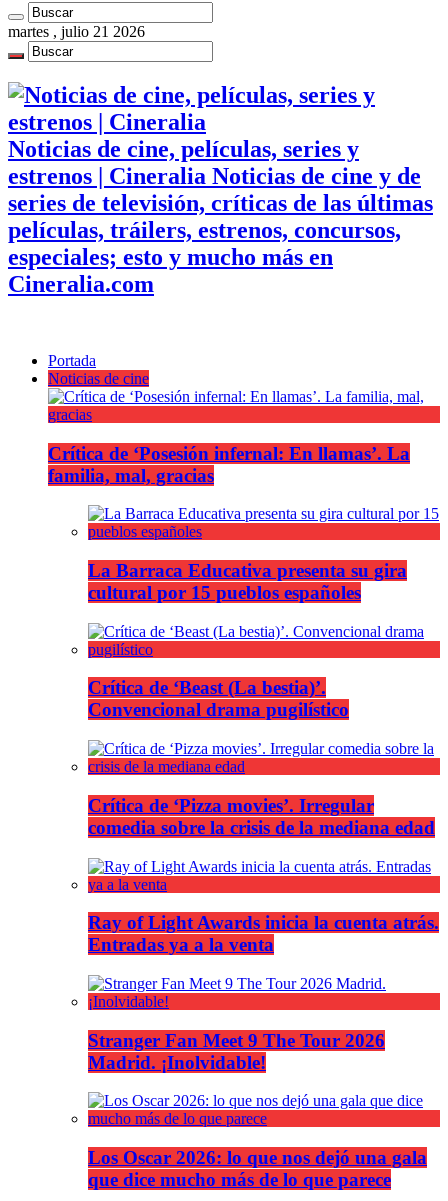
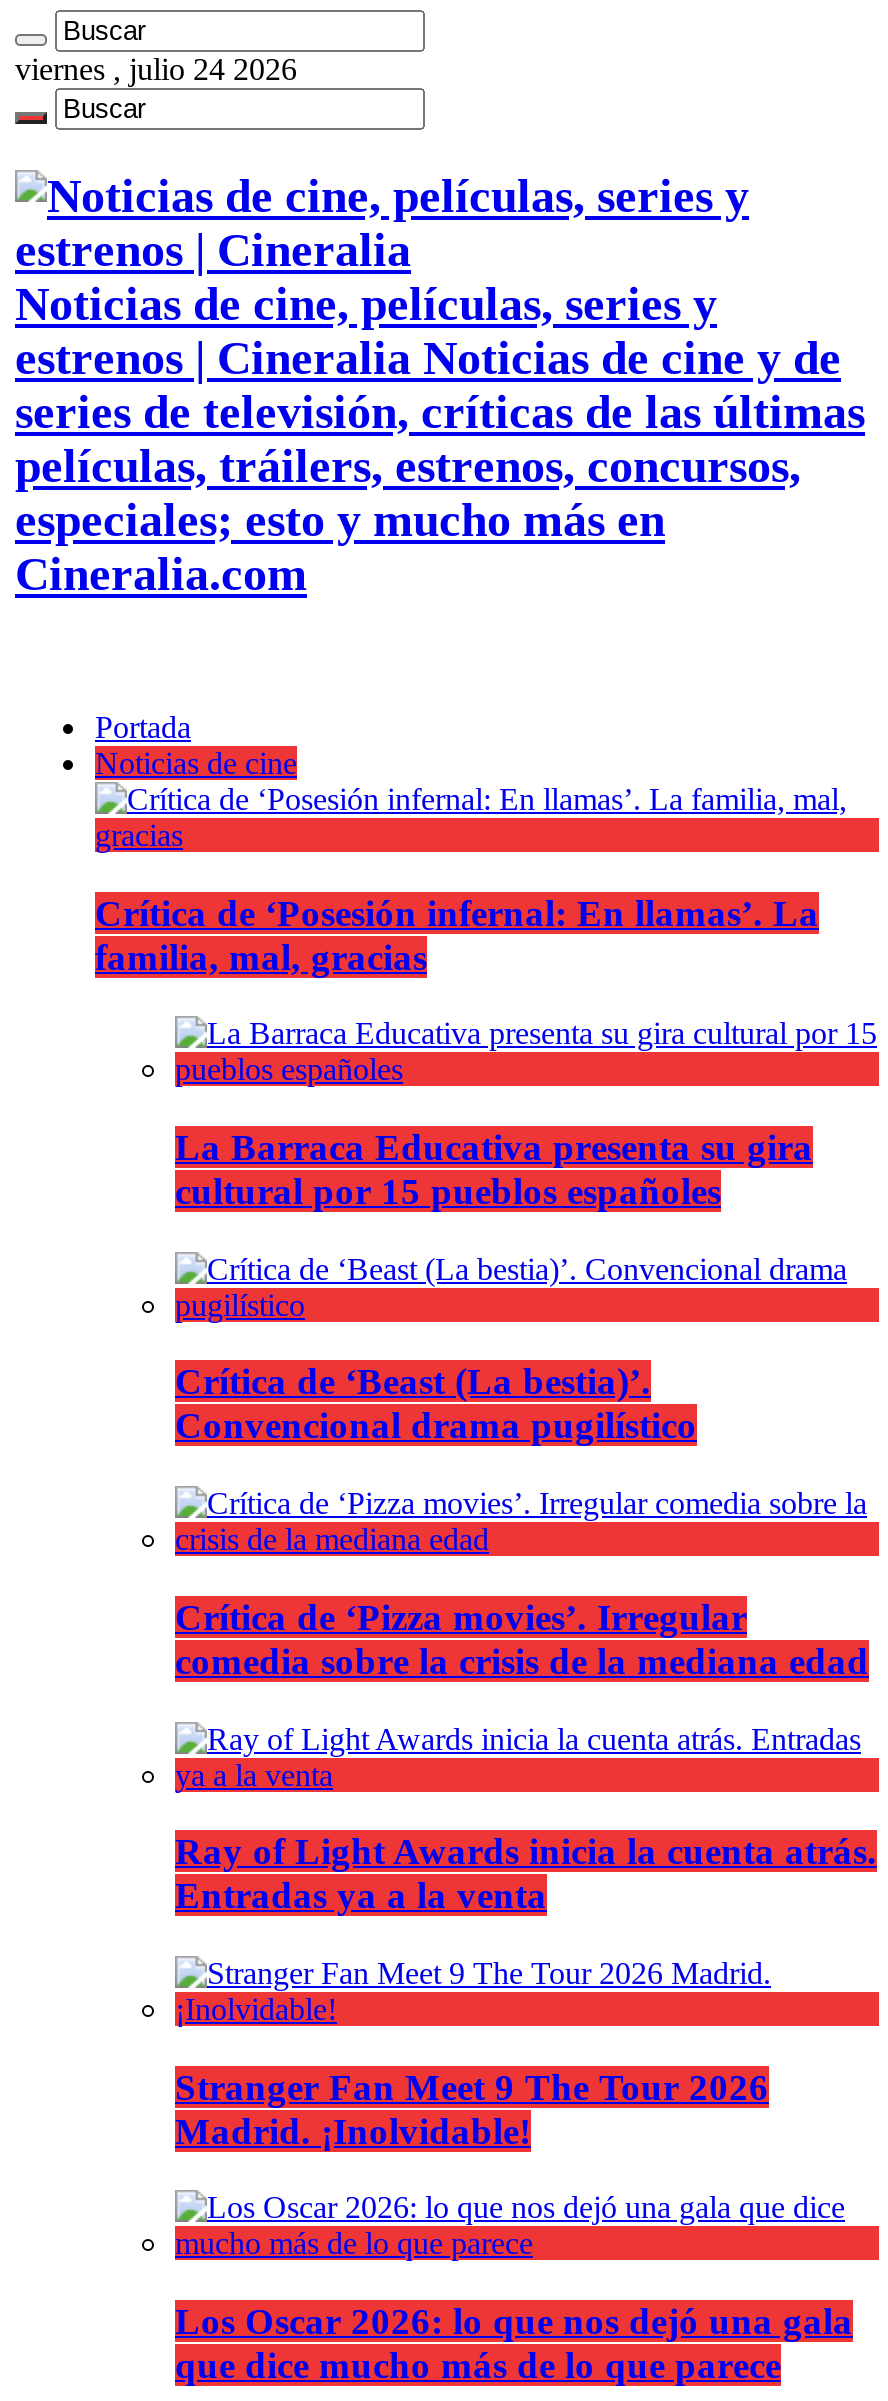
[8,23,145,40] martes , julio 21 2026 -> [15,52,297,86] viernes , julio 24 2026

